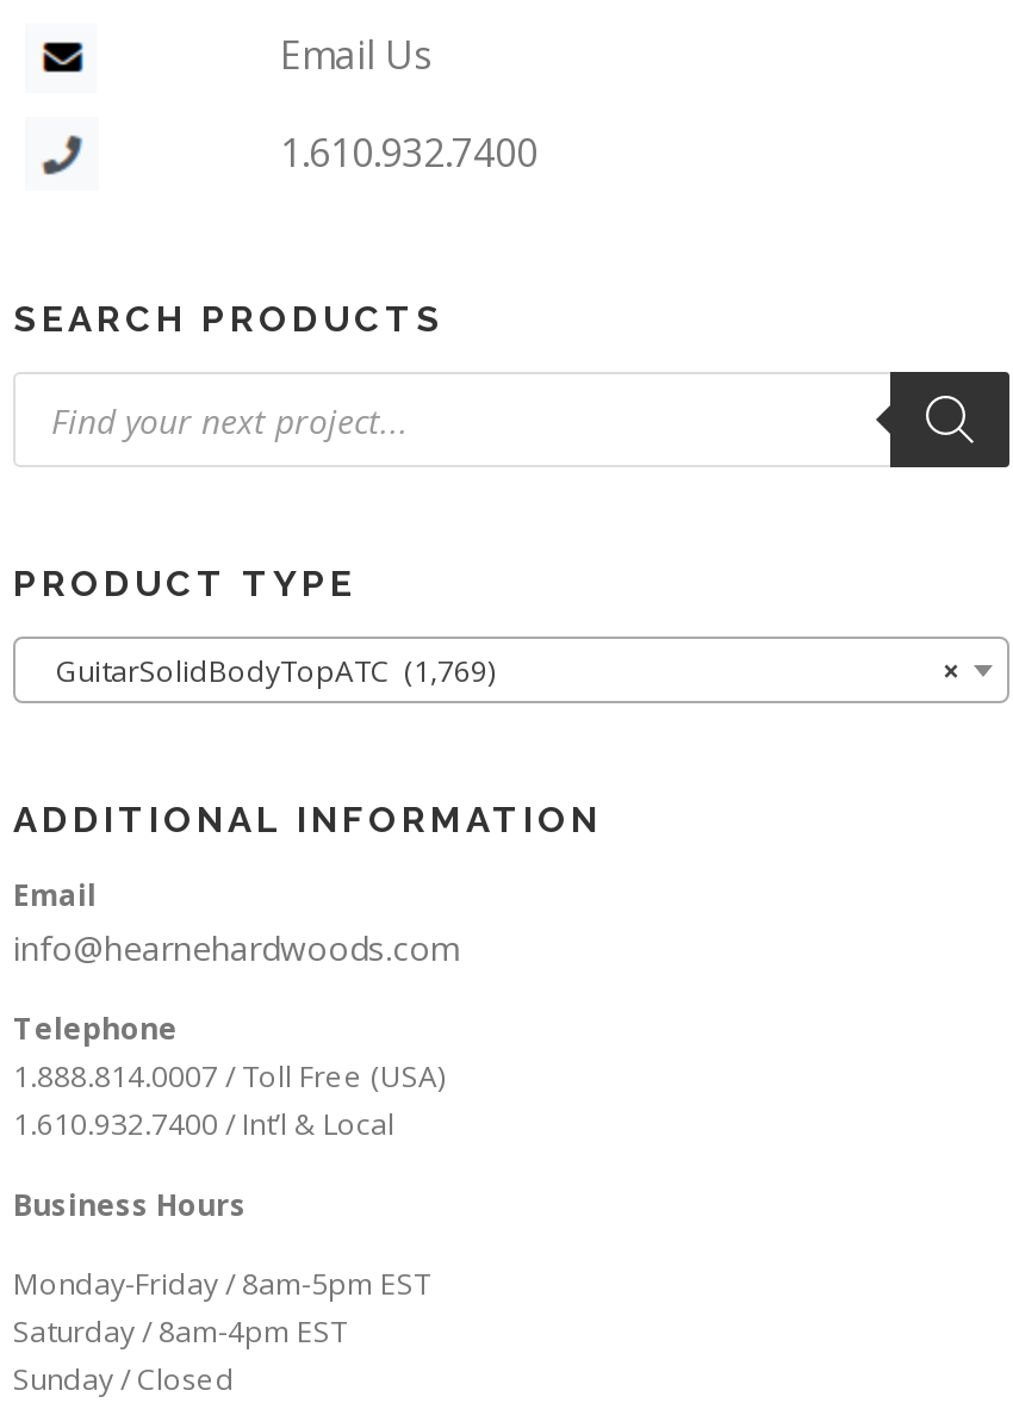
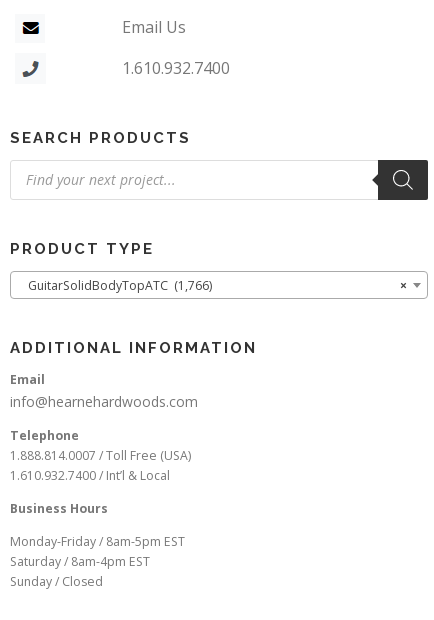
[35,651,495,692] GuitarSolidBodyTopATC (1,769) -> [19,277,212,294] GuitarSolidBodyTopATC (1,766)

